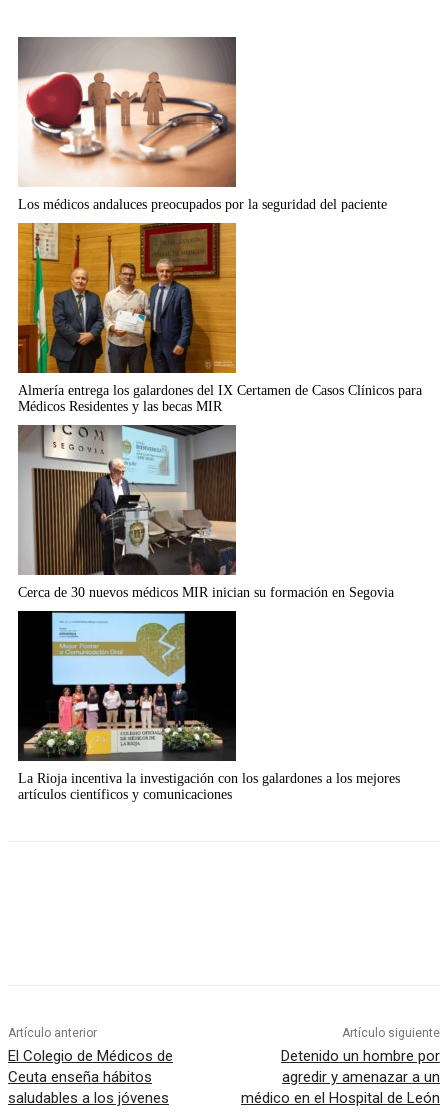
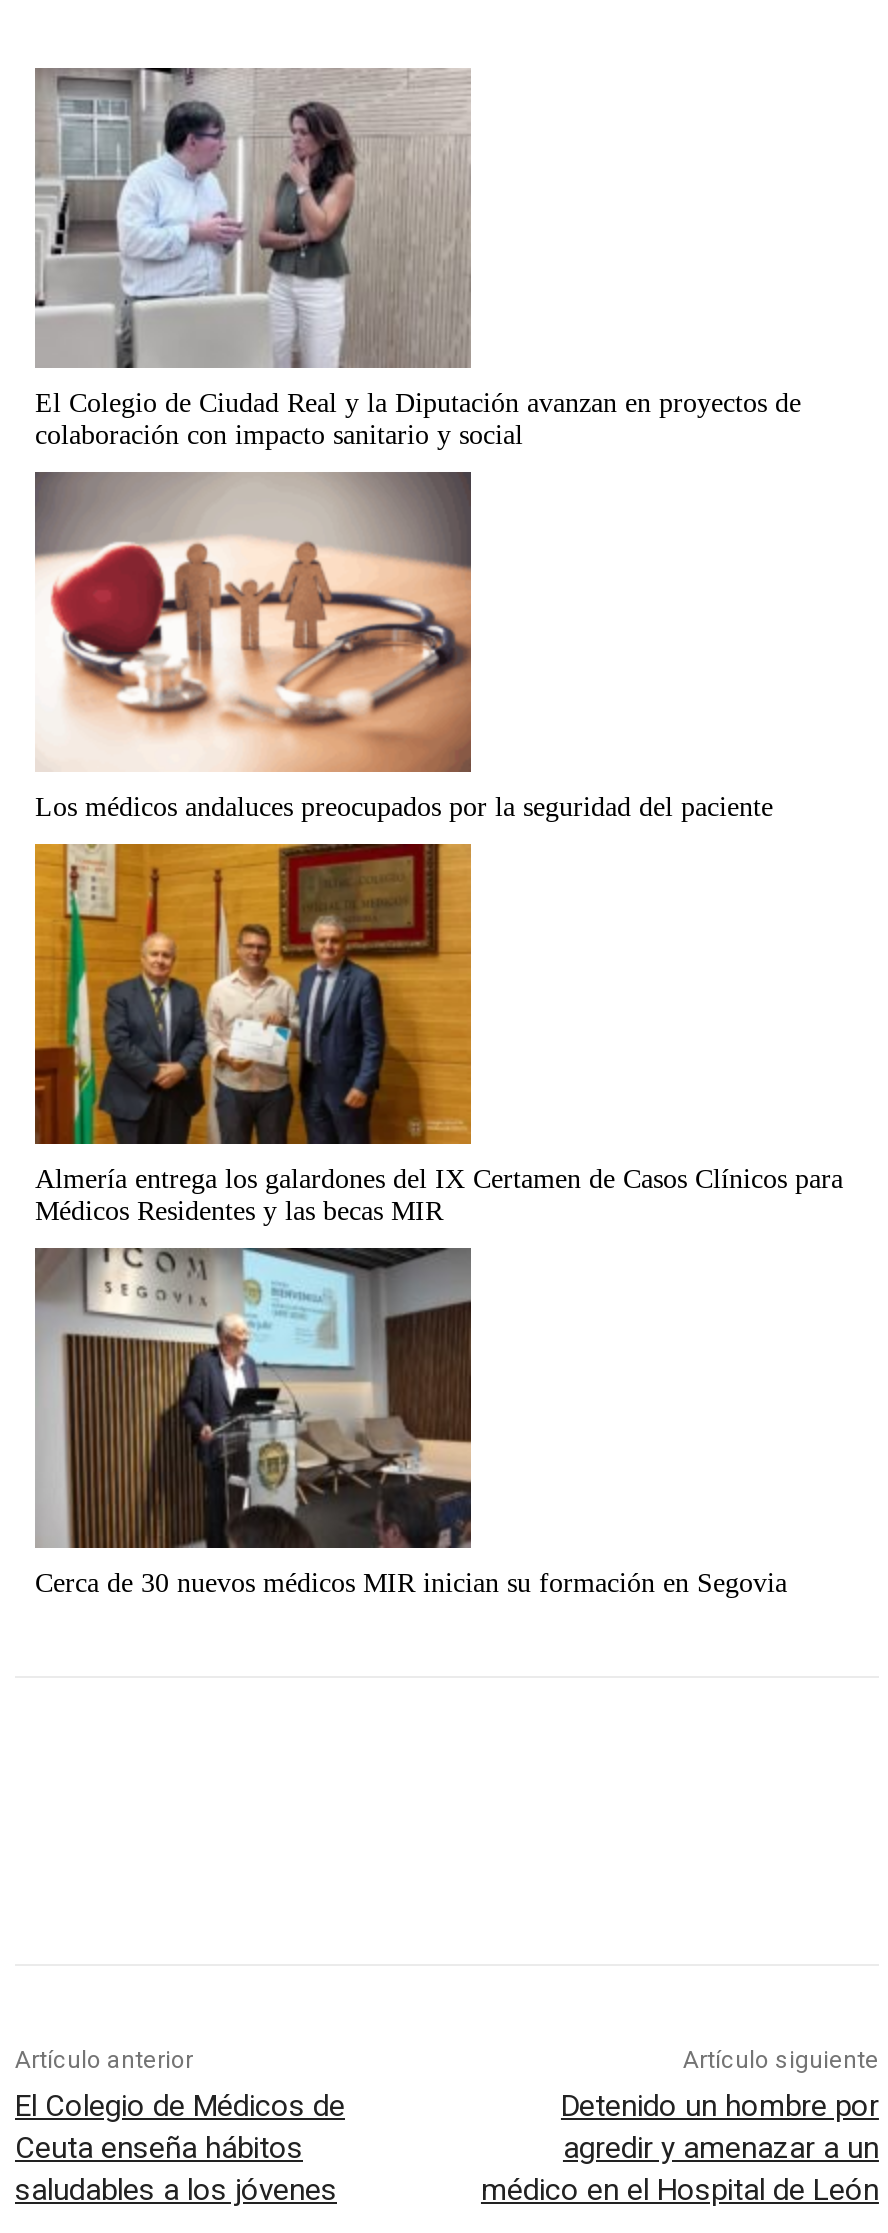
none -> [33,68,801,450] [image] | El Colegio de Ciudad Real y la Diputación avanzan en proyectos de | colaboración con impacto sanitario y social
moved [18,36,422,600] -> [35,470,843,1598]: [image] | Los médicos andaluces preocupados por la seguridad del paciente | Almería entrega los galardones del IX Certamen de Casos Clínicos para | Médicos Residentes y las becas MIR | Cerca de 30 nuevos médicos MIR inician su formación en Segovia
[17,610,400,802] [image] | La Rioja incentiva la investigación con los galardones a los mejores | artículos científicos y comunicaciones -> none

